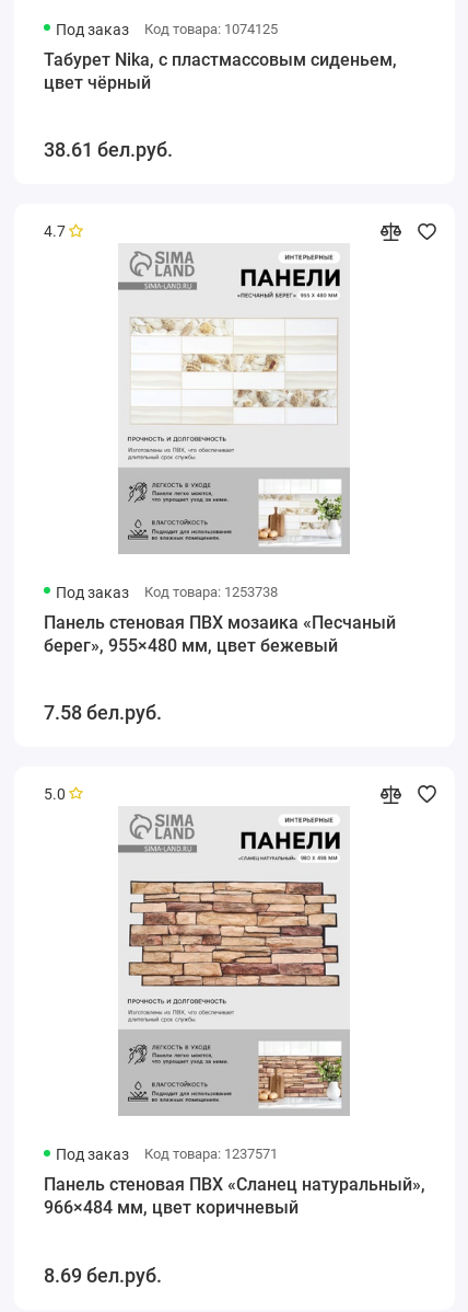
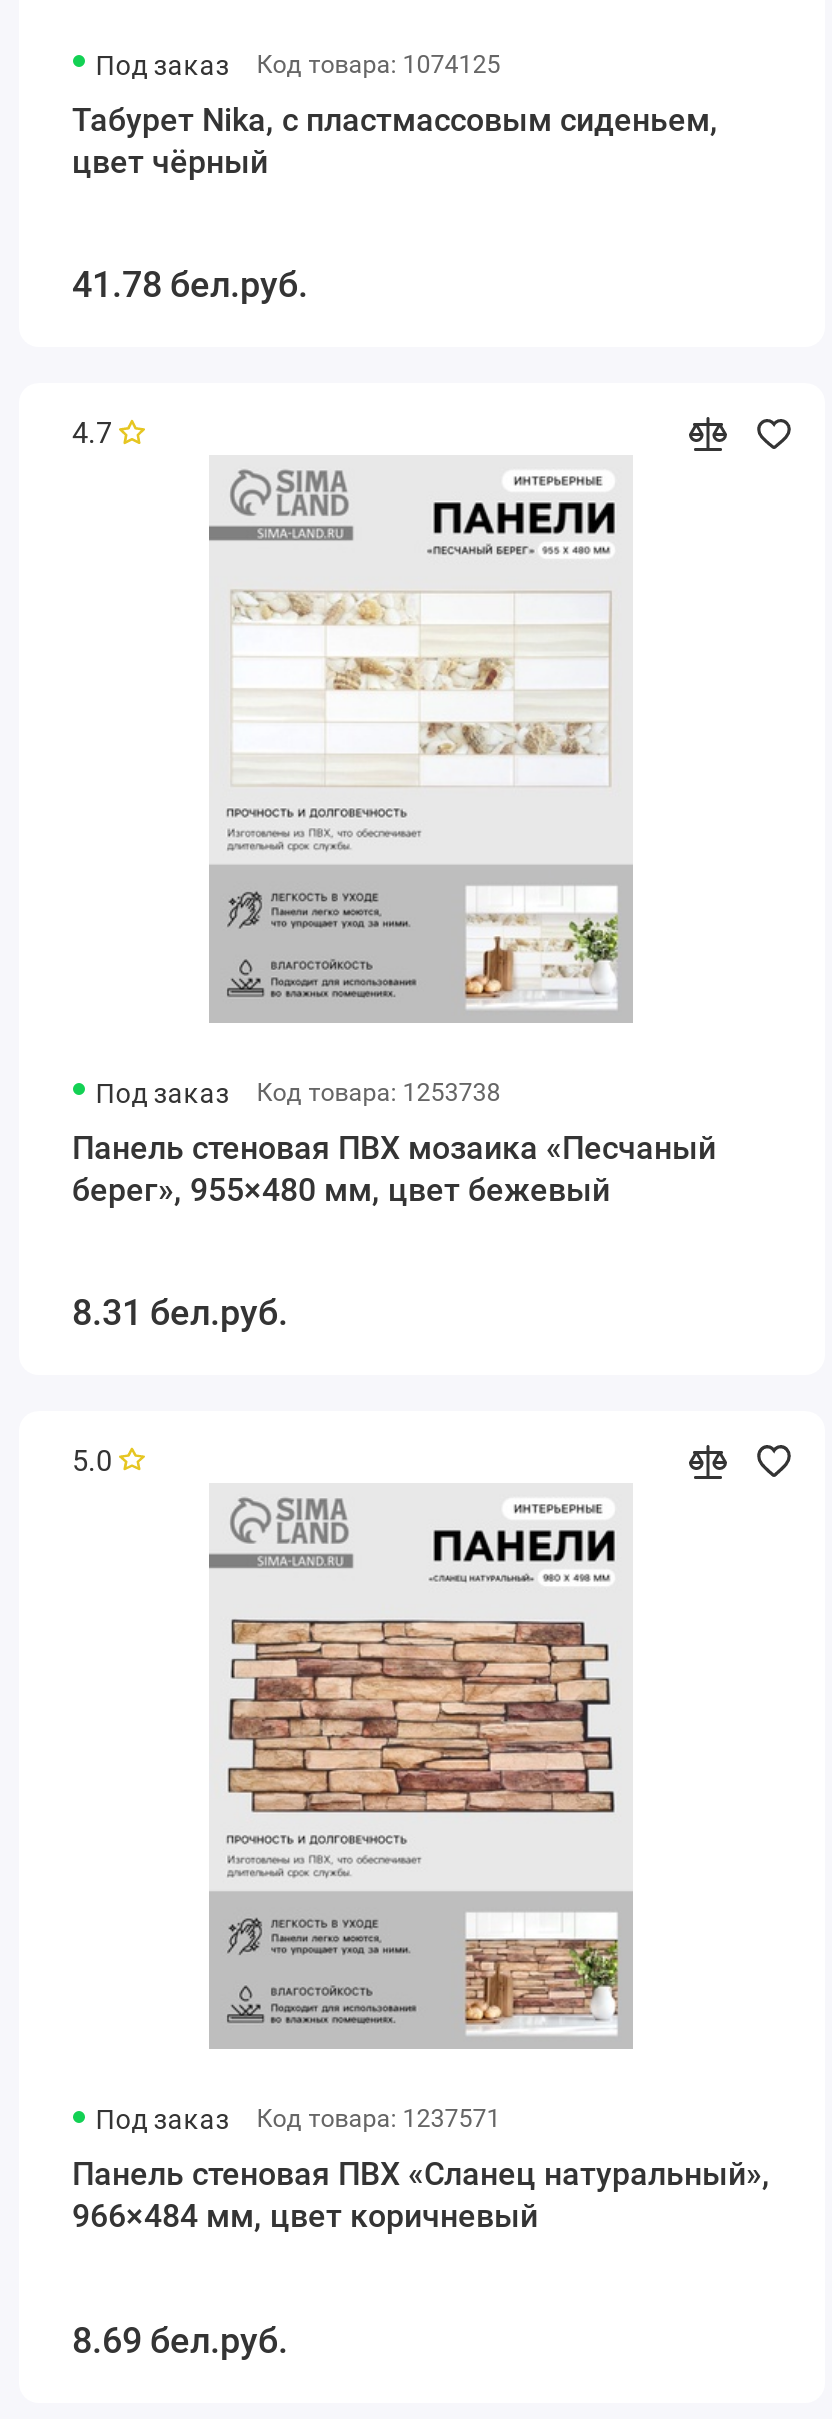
[43,138,172,161] 38.61 бел.руб. -> [72,264,308,306] 41.78 бел.руб.
[43,701,161,724] 7.58 бел.руб. -> [72,1292,288,1334] 8.31 бел.руб.

